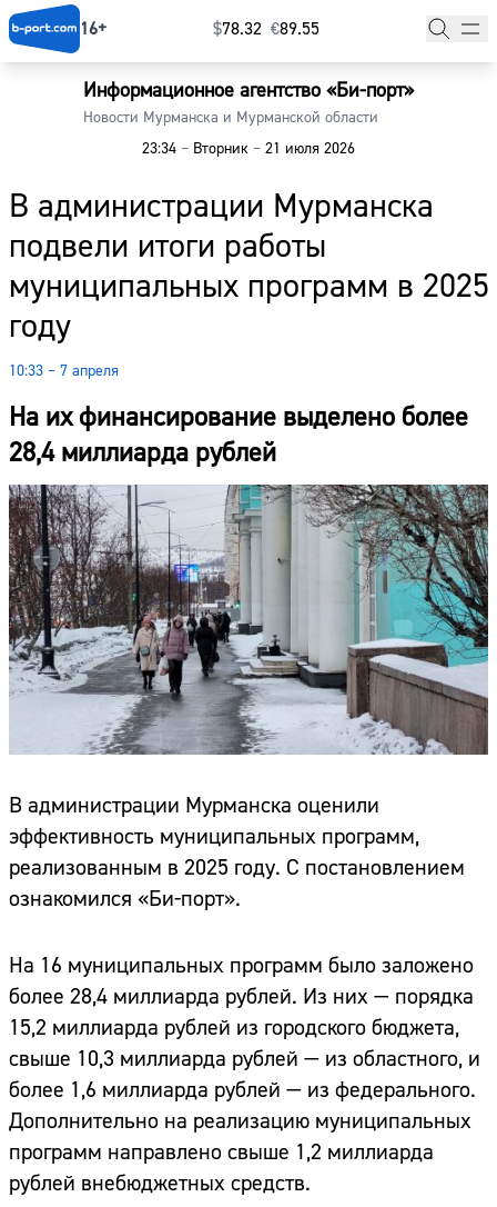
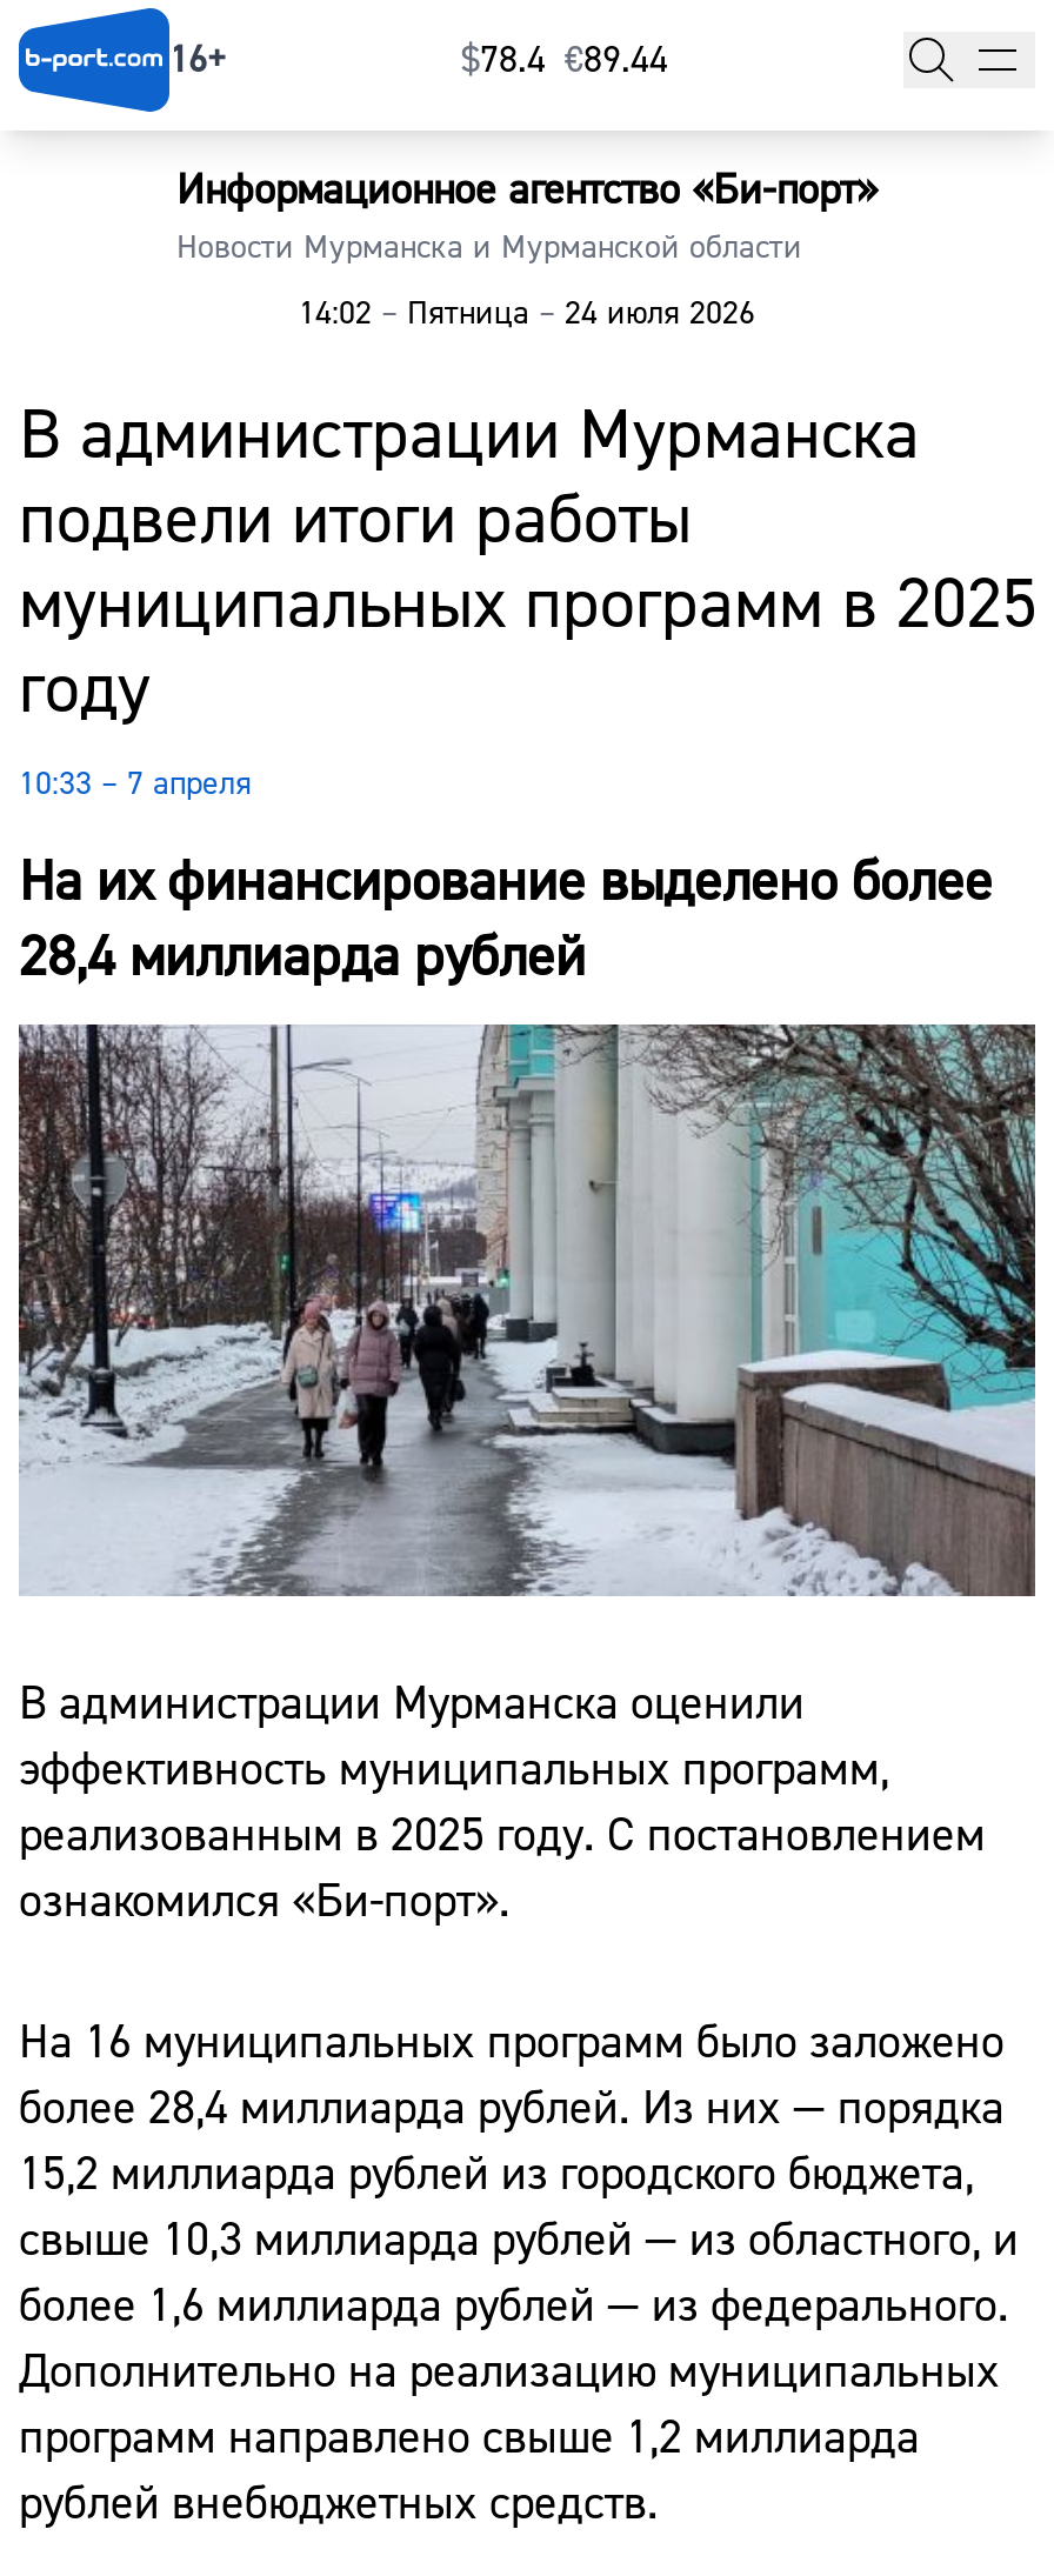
[213,18,319,40] $78.32 €89.55 -> [461,37,668,84] $78.4 €89.44
[142,139,355,159] 23:34 – Вторник – 21 июля 2026 -> [299,294,755,336] 14:02 – Пятница – 24 июля 2026

